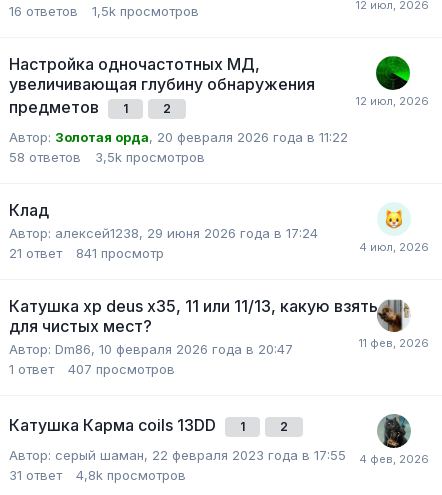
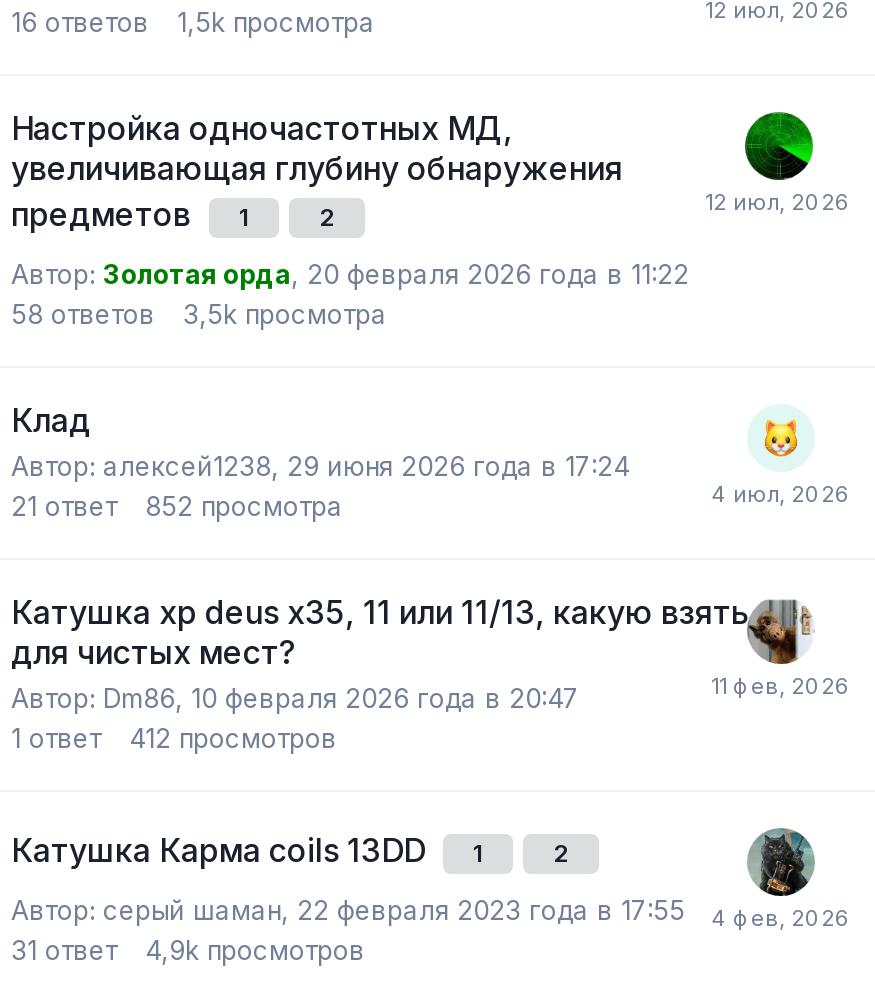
[9,2,199,18] 16 ответов 1,5k просмотров -> [11,5,375,37] 16 ответов 1,5k просмотра
[9,148,205,164] 58 ответов 3,5k просмотров -> [11,297,387,329] 58 ответов 3,5k просмотра
[9,244,164,260] 21 ответ 841 просмотр -> [11,489,343,521] 21 ответ 852 просмотра
[9,360,175,376] 1 ответ 407 просмотров -> [11,721,337,753] 1 ответ 412 просмотров
[9,466,186,482] 31 ответ 4,8k просмотров -> [11,933,365,965] 31 ответ 4,9k просмотров

